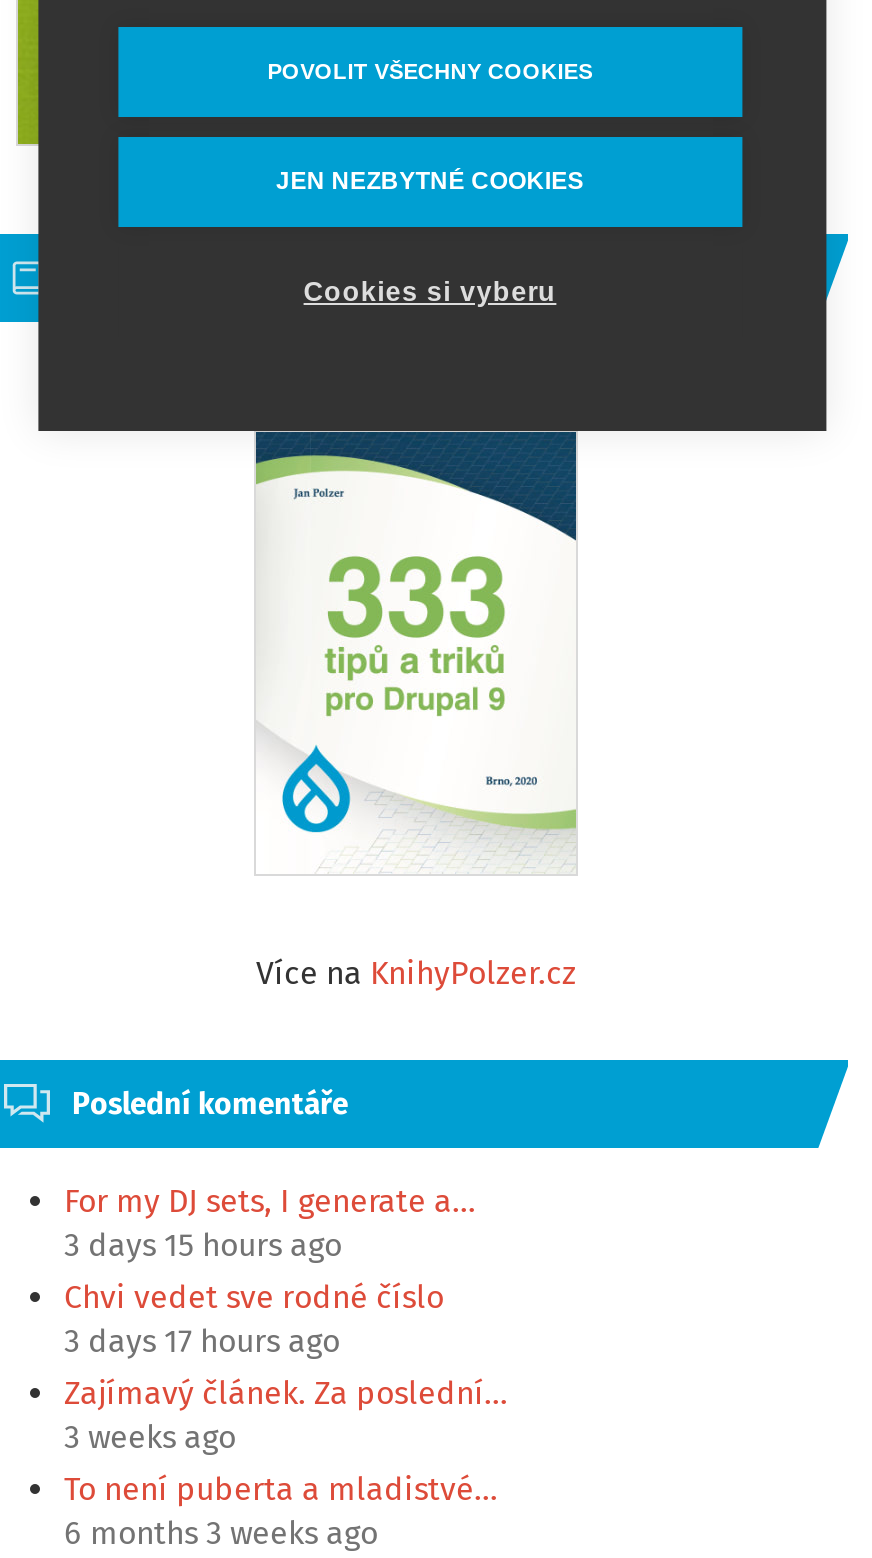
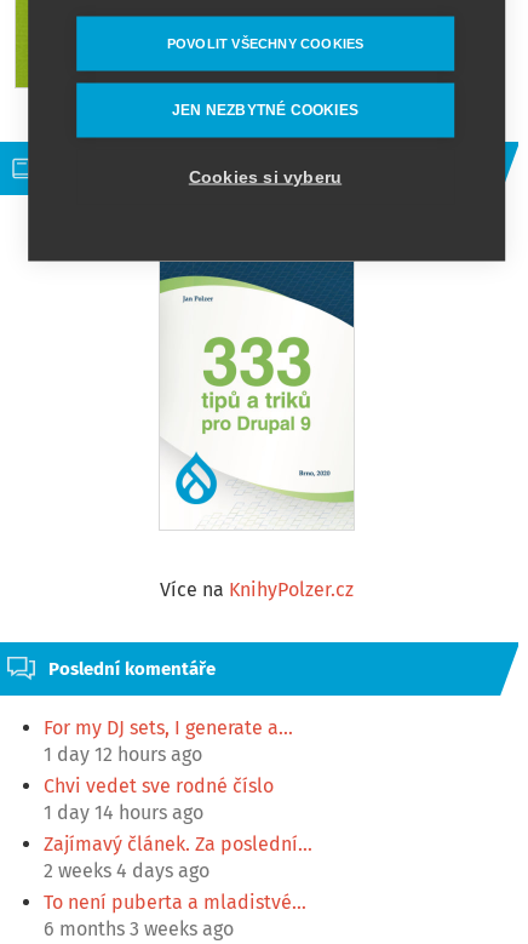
[64,1225,342,1263] 3 days 15 hours ago -> [44,742,202,765] 1 day 12 hours ago
[64,1321,340,1359] 3 days 17 hours ago -> [44,800,203,823] 1 day 14 hours ago
[64,1417,236,1455] 3 weeks ago -> [44,859,210,882] 2 weeks 4 days ago

